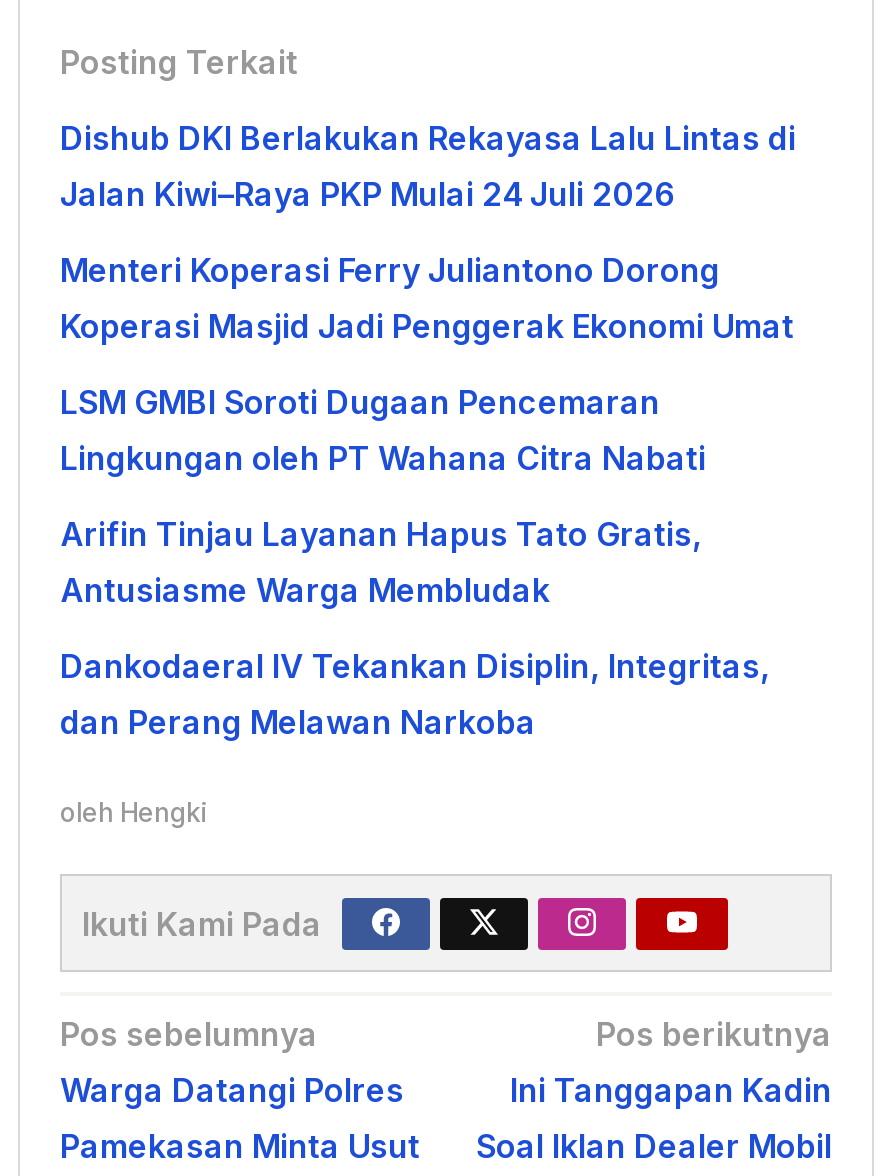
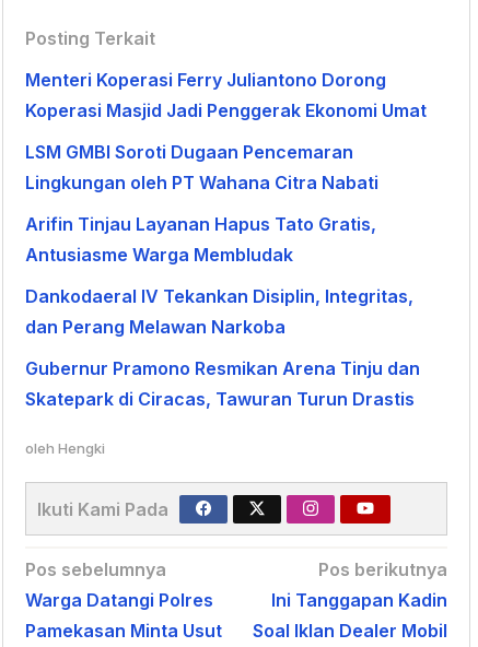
[60,118,796,214] Dishub DKI Berlakukan Rekayasa Lalu Lintas di | Jalan Kiwi–Raya PKP Mulai 24 Juli 2026 -> none
moved [60,250,794,742] -> [25,69,427,338]: Menteri Koperasi Ferry Juliantono Dorong | Koperasi Masjid Jadi Penggerak Ekonomi Umat | LSM GMBI Soroti Dugaan Pencemaran | Lingkungan oleh PT Wahana Citra Nabati | Arifin Tinjau Layanan Hapus Tato Gratis, | Antusiasme Warga Membludak | Dankodaeral IV Tekankan Disiplin, Integritas, | dan Perang Melawan Narkoba
none -> [25,357,420,410] Gubernur Pramono Resmikan Arena Tinju dan | Skatepark di Ciracas, Tawuran Turun Drastis

